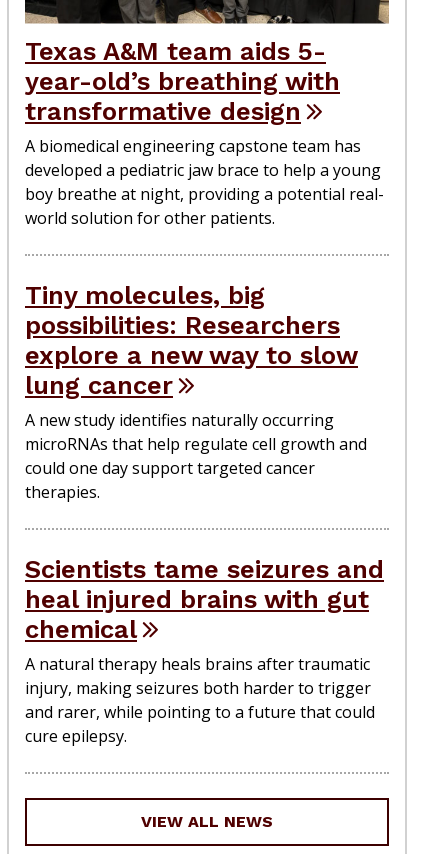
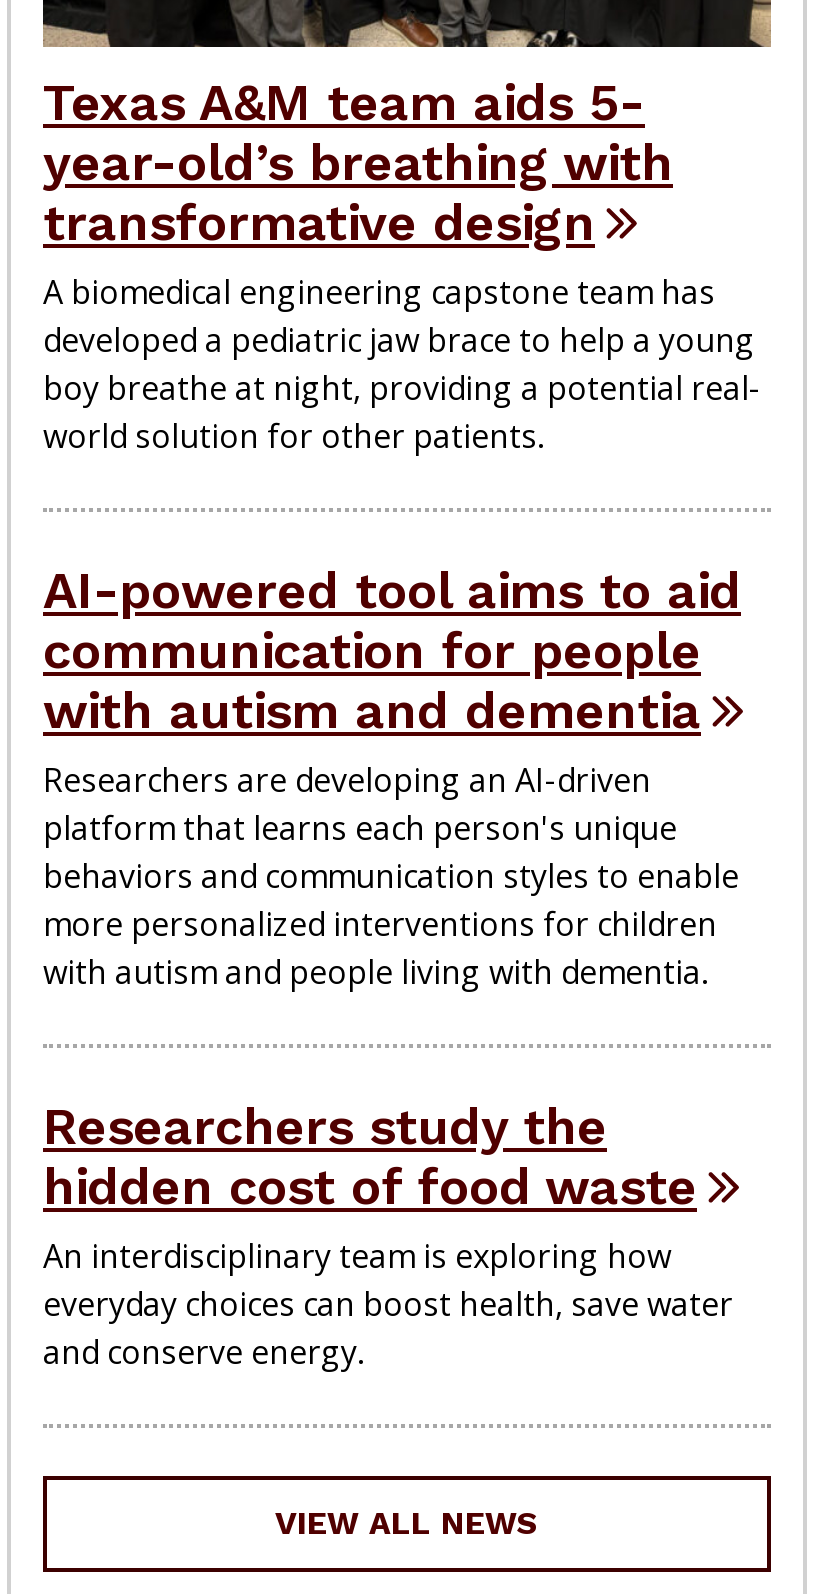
[25,279,367,502] Tiny molecules, big | possibilities: Researchers | explore a new way to slow | lung cancer | A new study identifies naturally occurring | microRNAs that help regulate cell growth and | could one day support targeted cancer | therapies. -> [43,559,741,993] AI-powered tool aims to aid | communication for people | with autism and dementia | Researchers are developing an AI-driven | platform that learns each person's unique | behaviors and communication styles to enable | more personalized interventions for children | with autism and people living with dementia.
[25,553,384,746] Scientists tame seizures and | heal injured brains with gut | chemical | A natural therapy heals brains after traumatic | injury, making seizures both harder to trigger | and rarer, while pointing to a future that could | cure epilepsy. -> [43,1095,733,1373] Researchers study the | hidden cost of food waste | An interdisciplinary team is exploring how | everyday choices can boost health, save water | and conserve energy.

